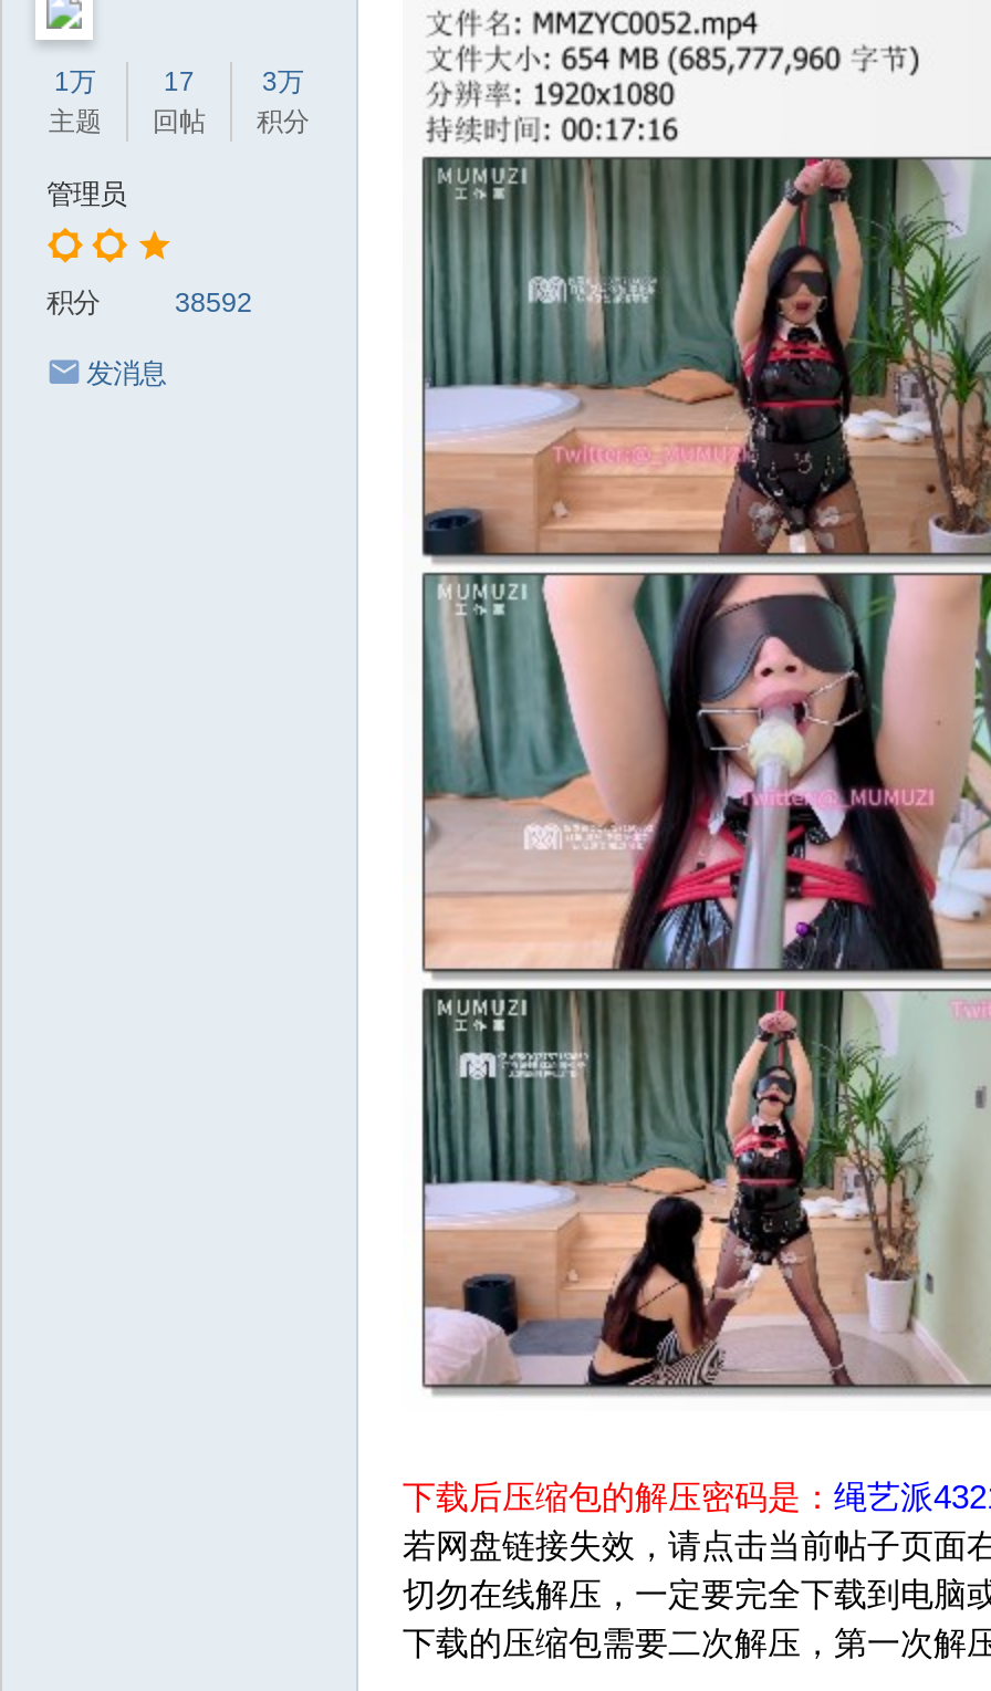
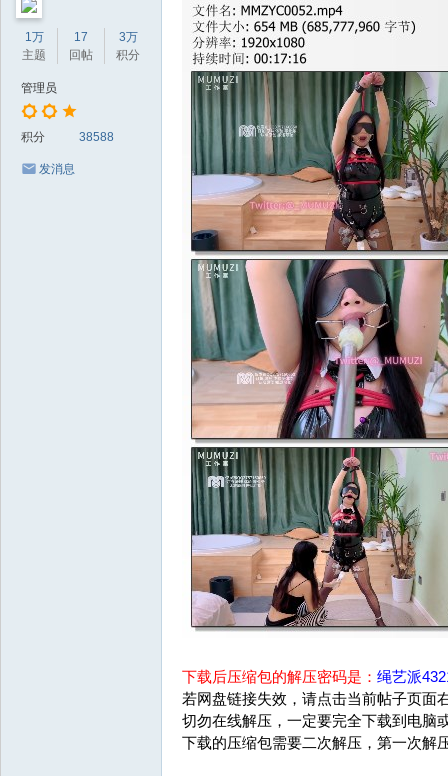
[175,288,252,319] 38592 -> [79,130,114,144] 38588

